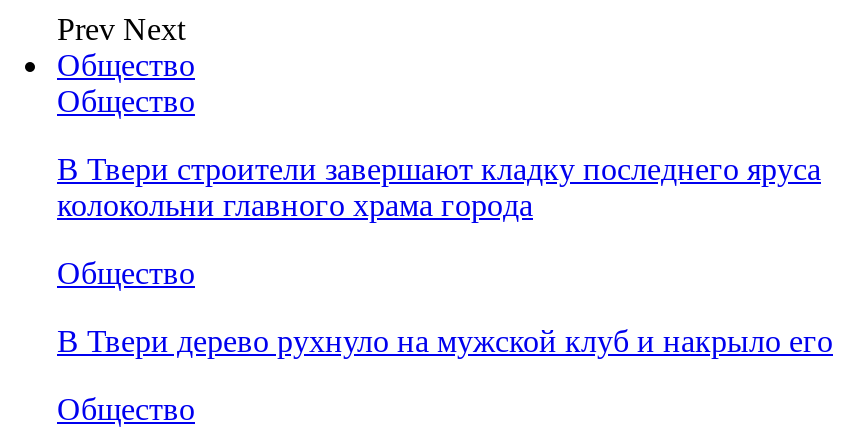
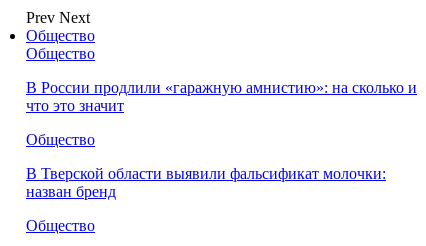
[57,152,821,222] В Твери строители завершают кладку последнего яруса | колокольни главного храма города -> [26,79,417,114] В России продлили «гаражную амнистию»: на сколько и | что это значит
[57,324,833,358] В Твери дерево рухнуло на мужской клуб и накрыло его -> [26,165,386,200] В Тверской области выявили фальсификат молочки: | назван бренд

